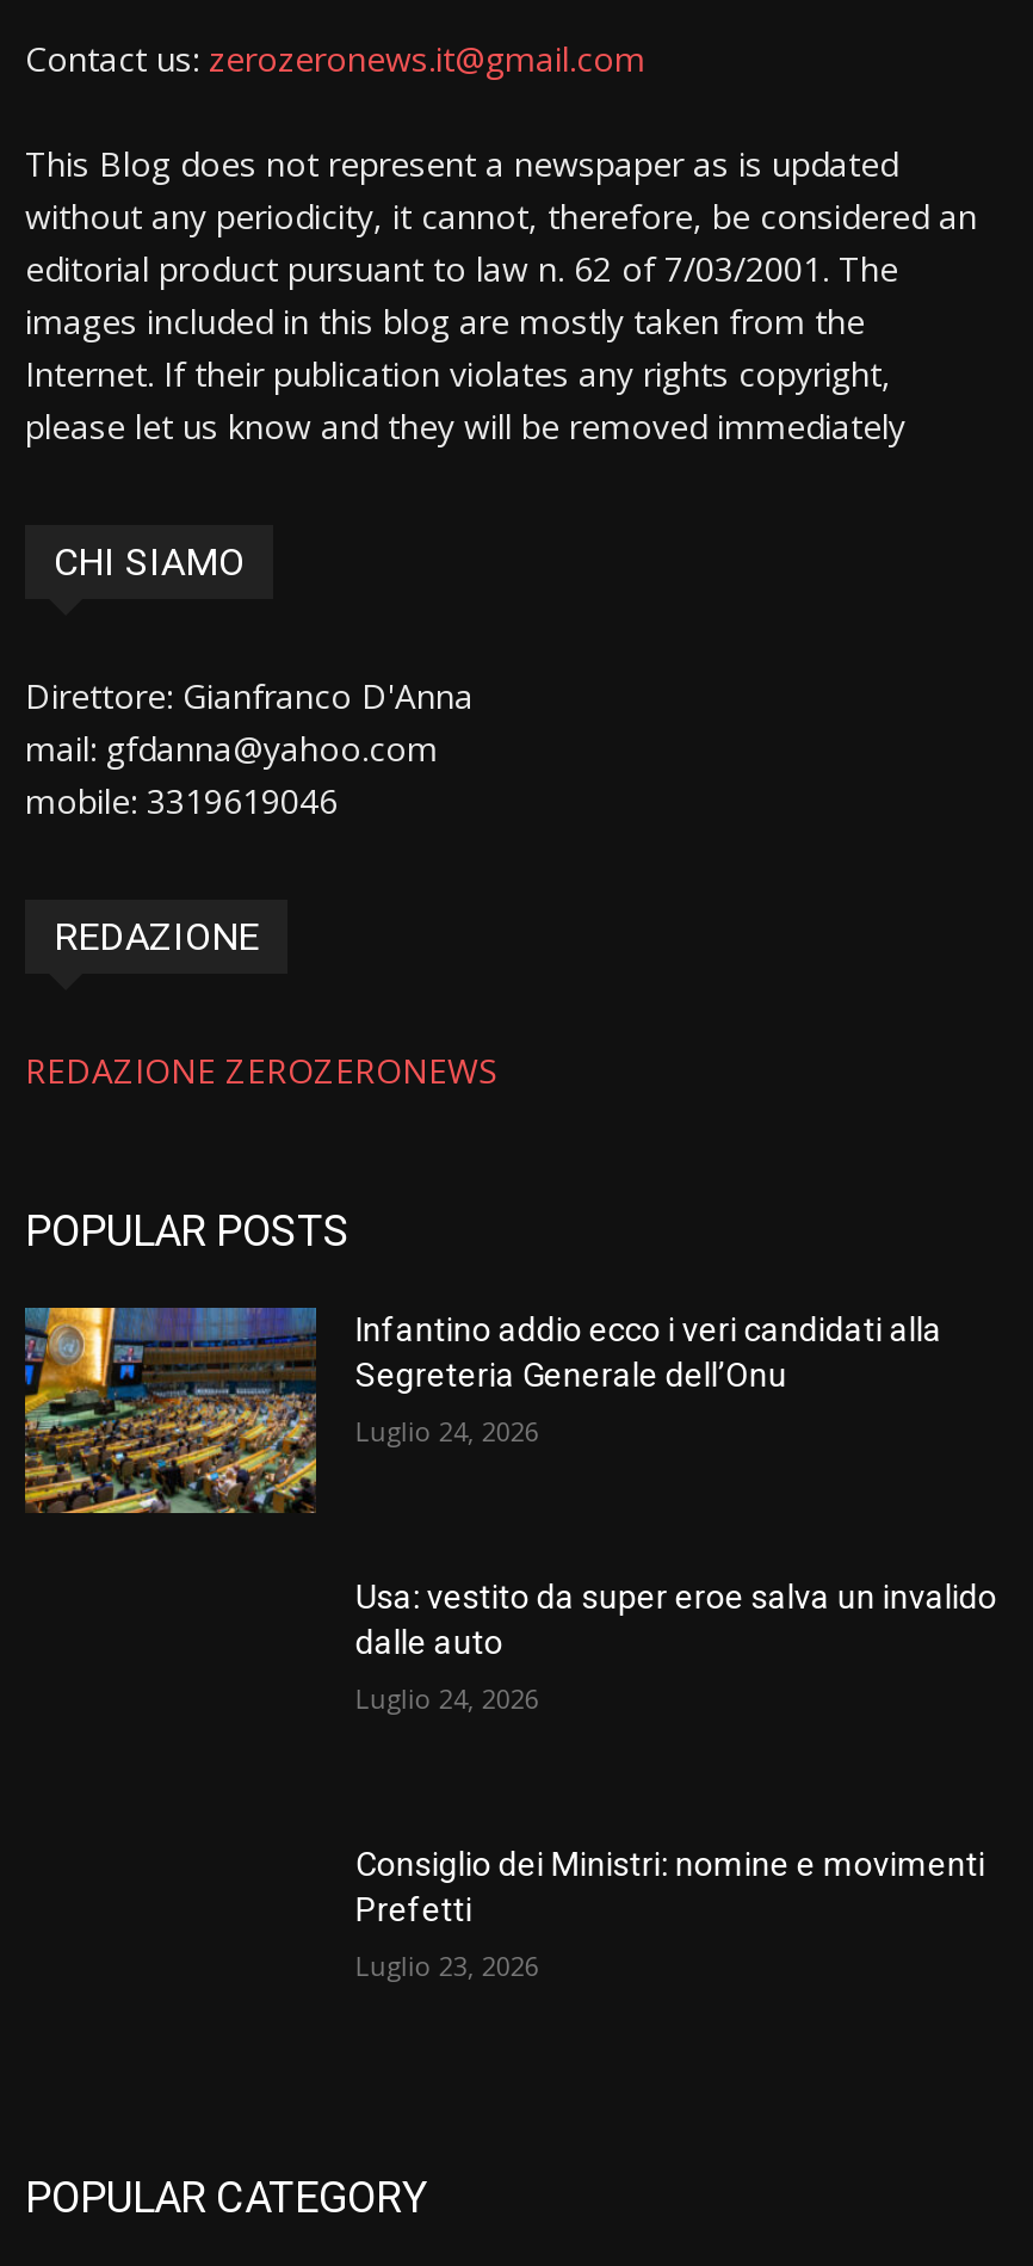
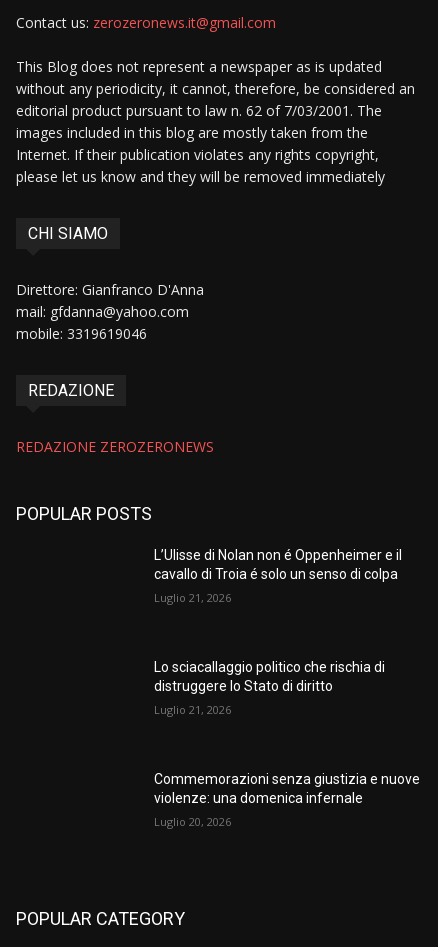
[23,1305,318,1515] [image] -> none
[355,1311,942,1395] Infantino addio ecco i veri candidati alla | Segreteria Generale dell’Onu -> [154,547,402,582] L’Ulisse di Nolan non é Oppenheimer e il | cavallo di Troia é solo un senso di colpa
[355,1414,539,1450] Luglio 24, 2026 -> [154,590,231,605] Luglio 21, 2026
[355,1578,997,1661] Usa: vestito da super eroe salva un invalido | dalle auto -> [154,659,385,694] Lo sciacallaggio politico che rischia di | distruggere lo Stato di diritto
[355,1680,539,1716] Luglio 24, 2026 -> [154,702,231,717] Luglio 21, 2026
[355,1844,985,1928] Consiglio dei Ministri: nomine e movimenti | Prefetti -> [154,771,420,806] Commemorazioni senza giustizia e nuove | violenze: una domenica infernale
[355,1947,539,1983] Luglio 23, 2026 -> [154,814,231,829] Luglio 20, 2026

